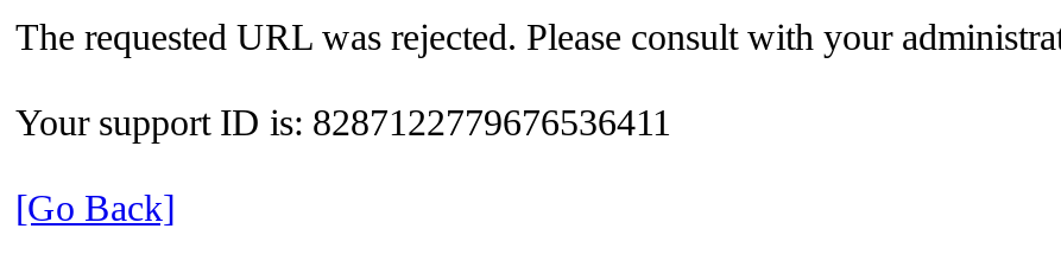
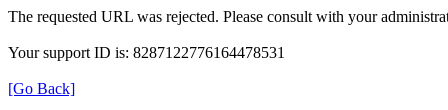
[15,102,671,142] Your support ID is: 8287122779676536411 -> [8,44,285,61] Your support ID is: 8287122776164478531

